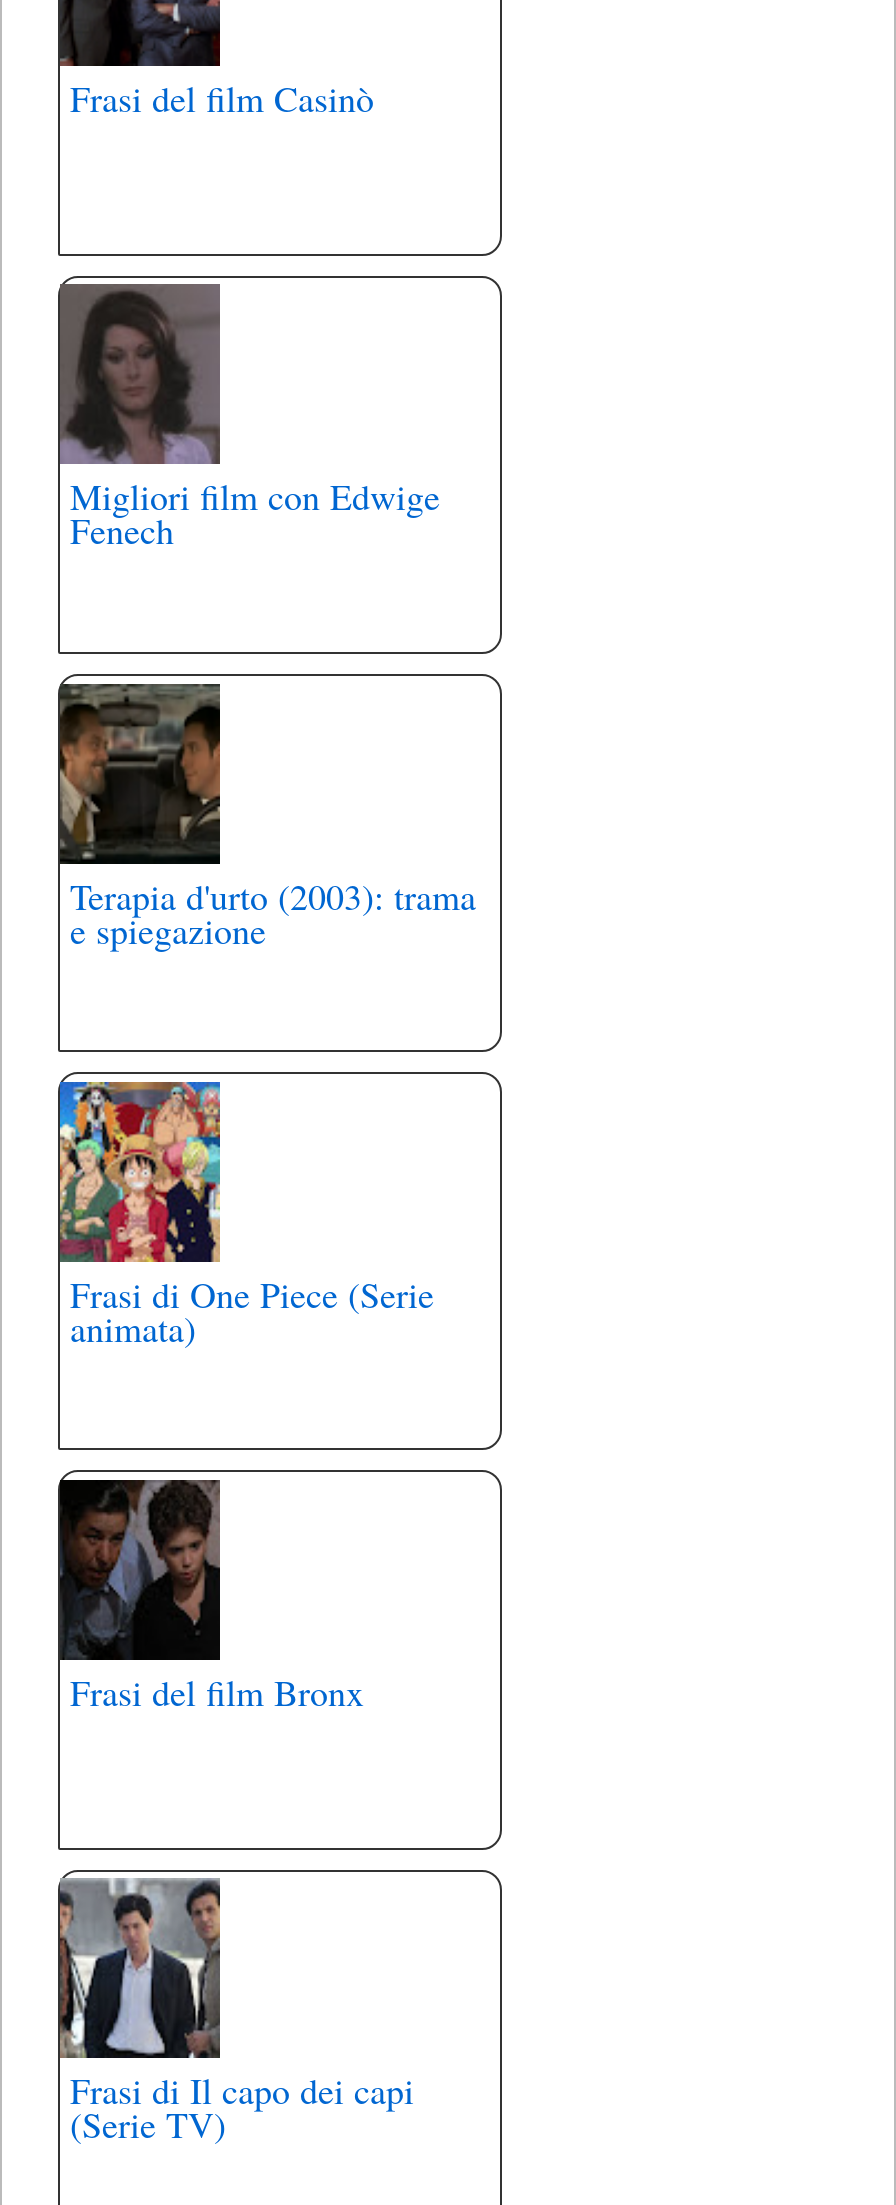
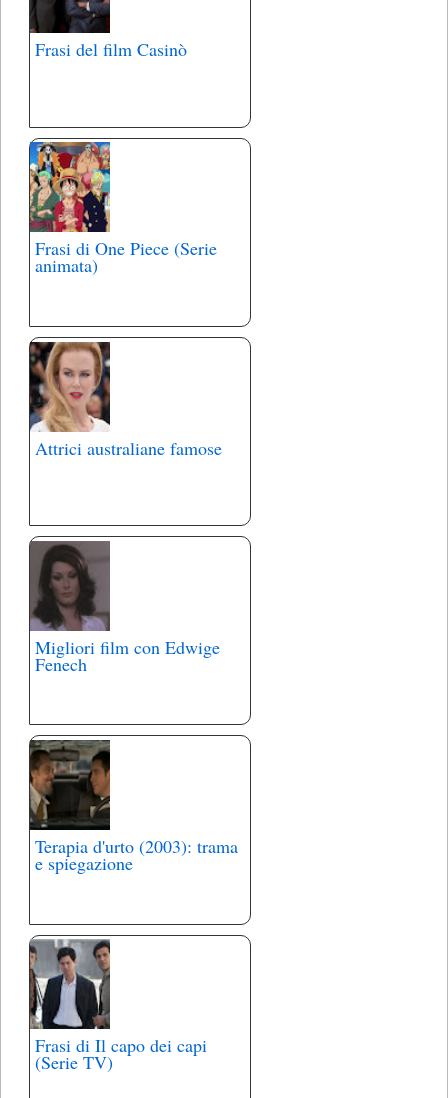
none -> [30,341,222,460] [image] | Attrici australiane famose
moved [60,286,476,953] -> [30,541,238,875]: [image] | Migliori film con Edwige | Fenech | Terapia d'urto (2003): trama | e spiegazione
moved [58,1080,434,1352] -> [29,141,217,277]: [image] | Frasi di One Piece (Serie | animata)
[60,1482,364,1716] [image] | Frasi del film Bronx -> none

